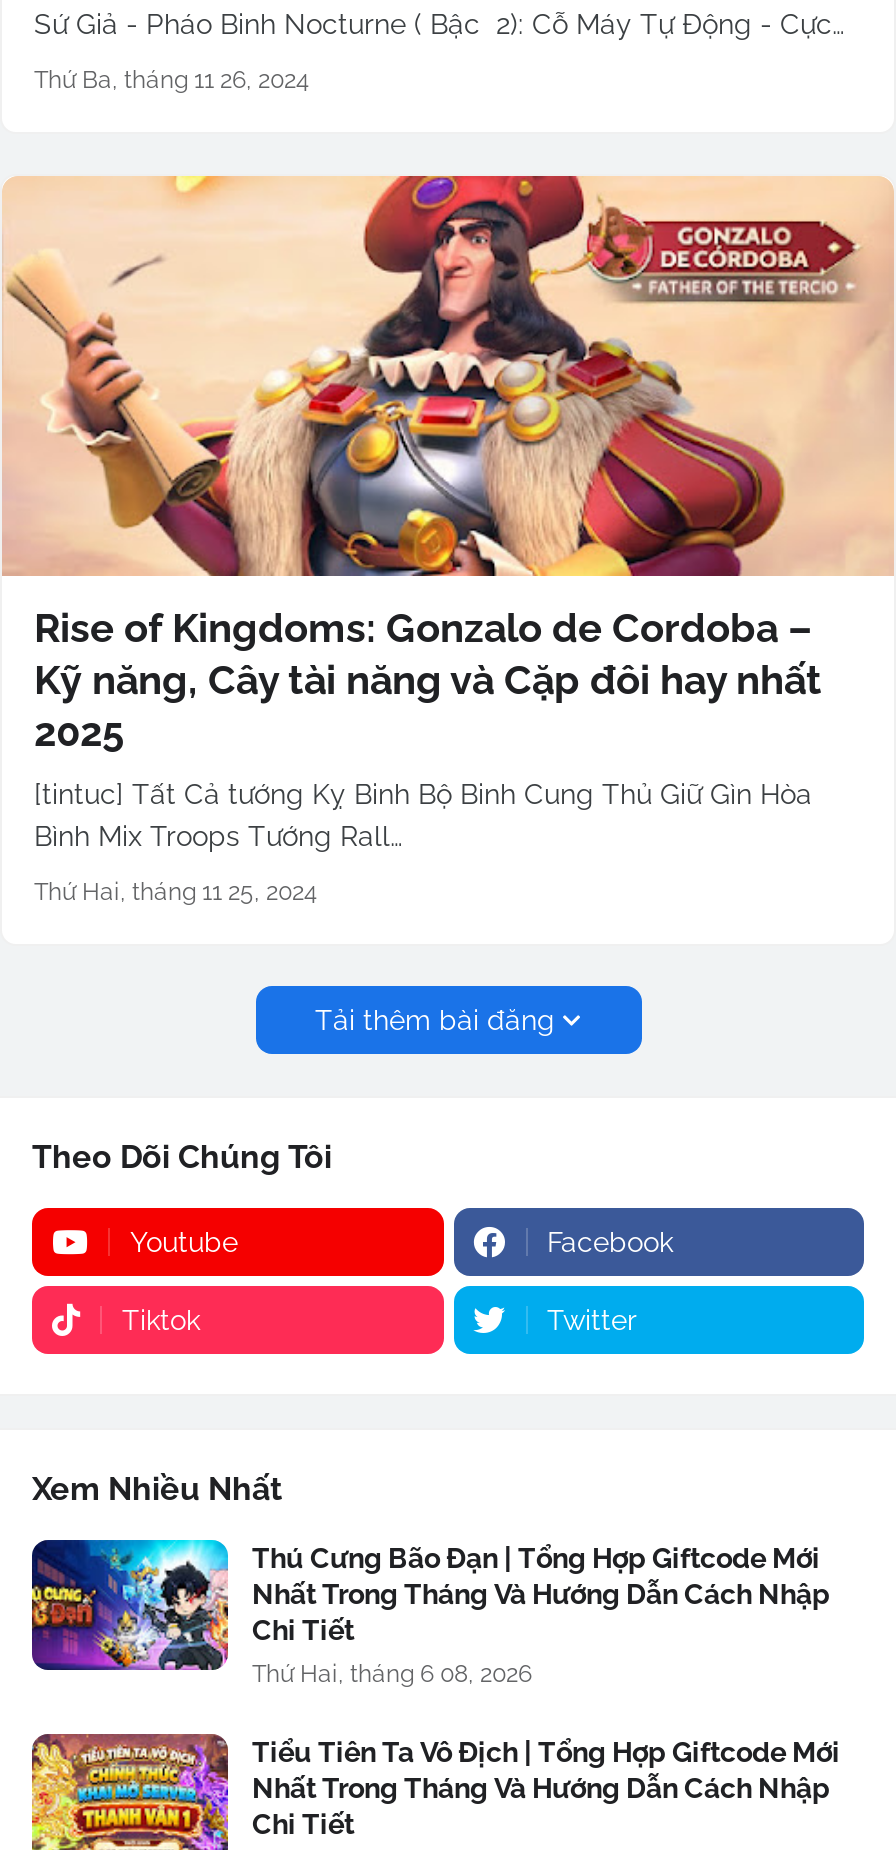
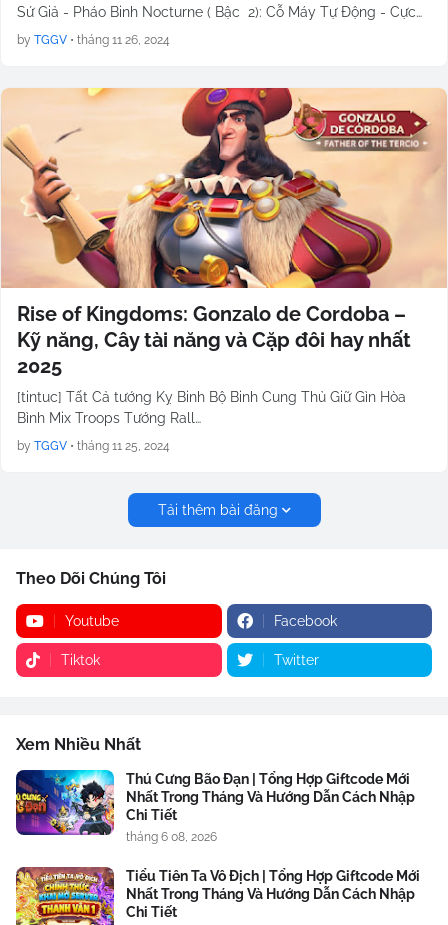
[34,66,310,94] Thứ Ba, tháng 11 26, 2024 -> [17,33,170,47] by TGGV • tháng 11 26, 2024
[34,878,318,906] Thứ Hai, tháng 11 25, 2024 -> [17,439,170,453] by TGGV • tháng 11 25, 2024
[252,1660,532,1688] Thứ Hai, tháng 6 08, 2026 -> [126,830,217,844] tháng 6 08, 2026

